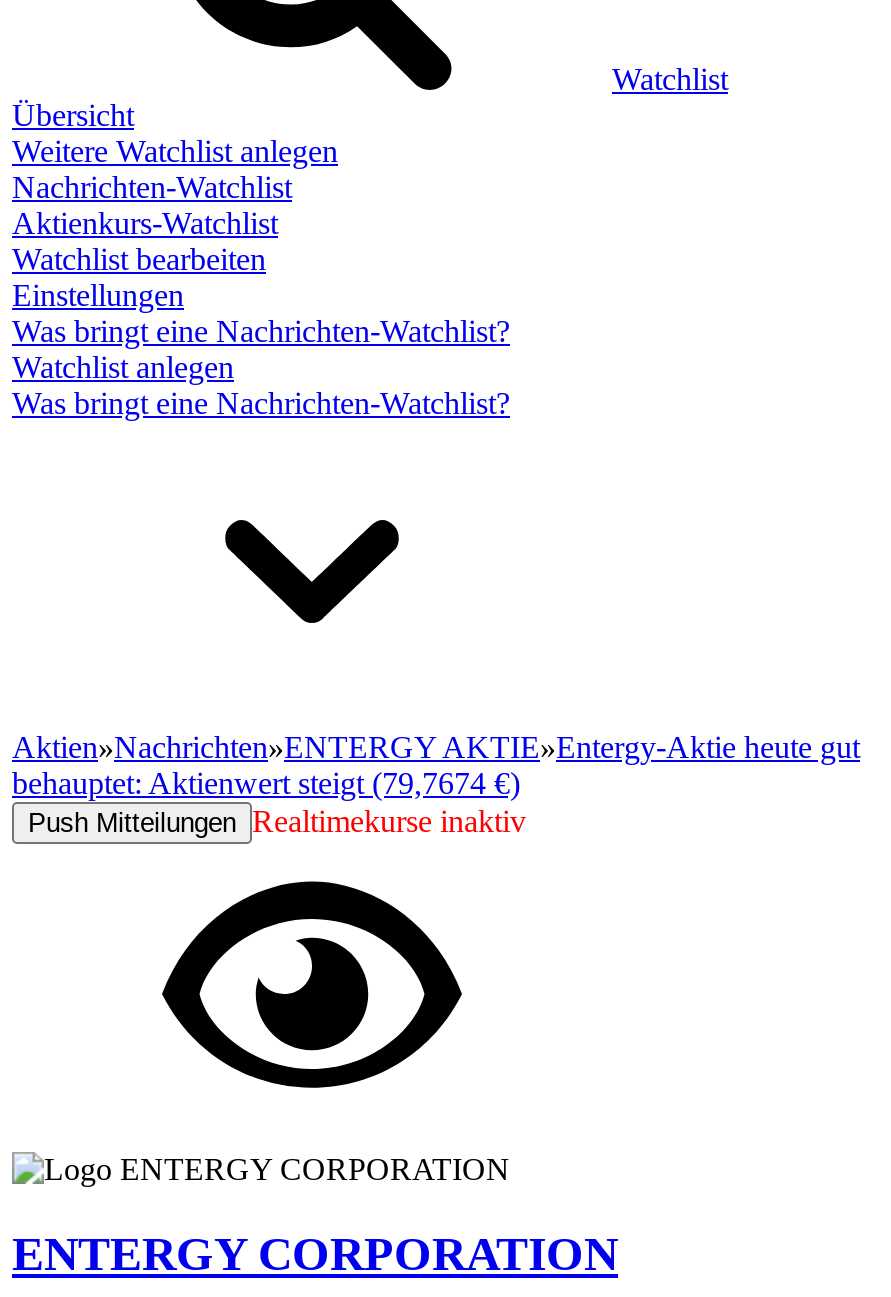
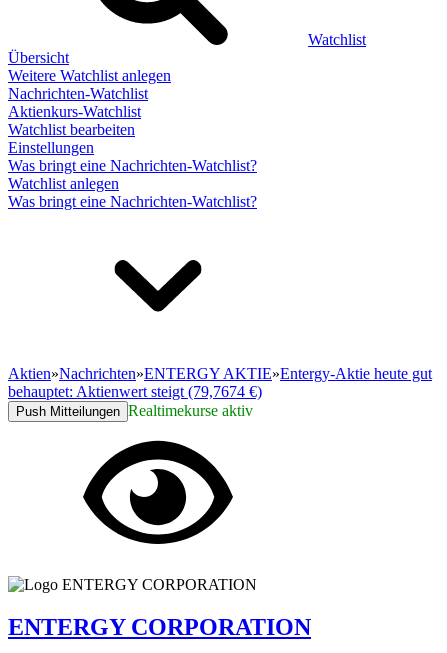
[28,804,526,838] Push Mitteilungen Realtimekurse inaktiv -> [16,402,253,419] Push Mitteilungen Realtimekurse aktiv

